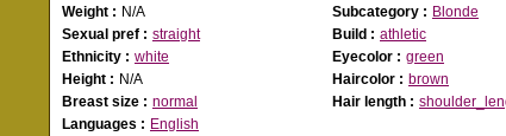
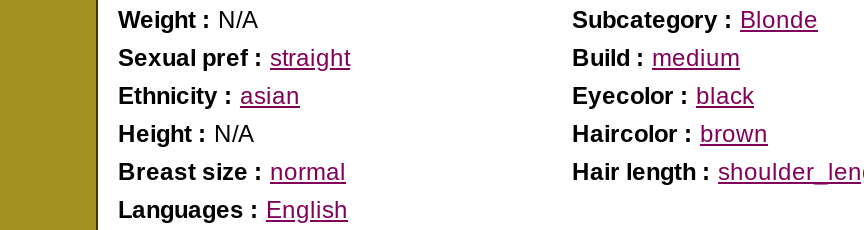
[332,26,426,43] Build : athletic -> [572,44,740,72] Build : medium
[62,48,169,65] Ethnicity : white -> [118,82,300,110] Ethnicity : asian
[332,48,444,65] Eyecolor : green -> [572,82,754,110] Eyecolor : black

